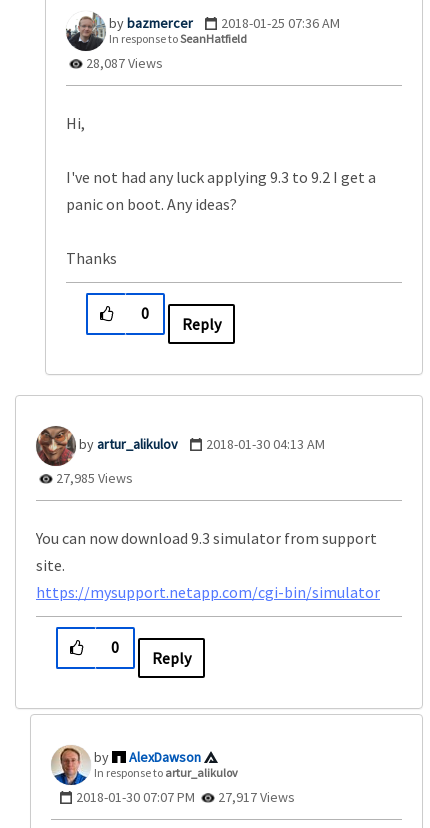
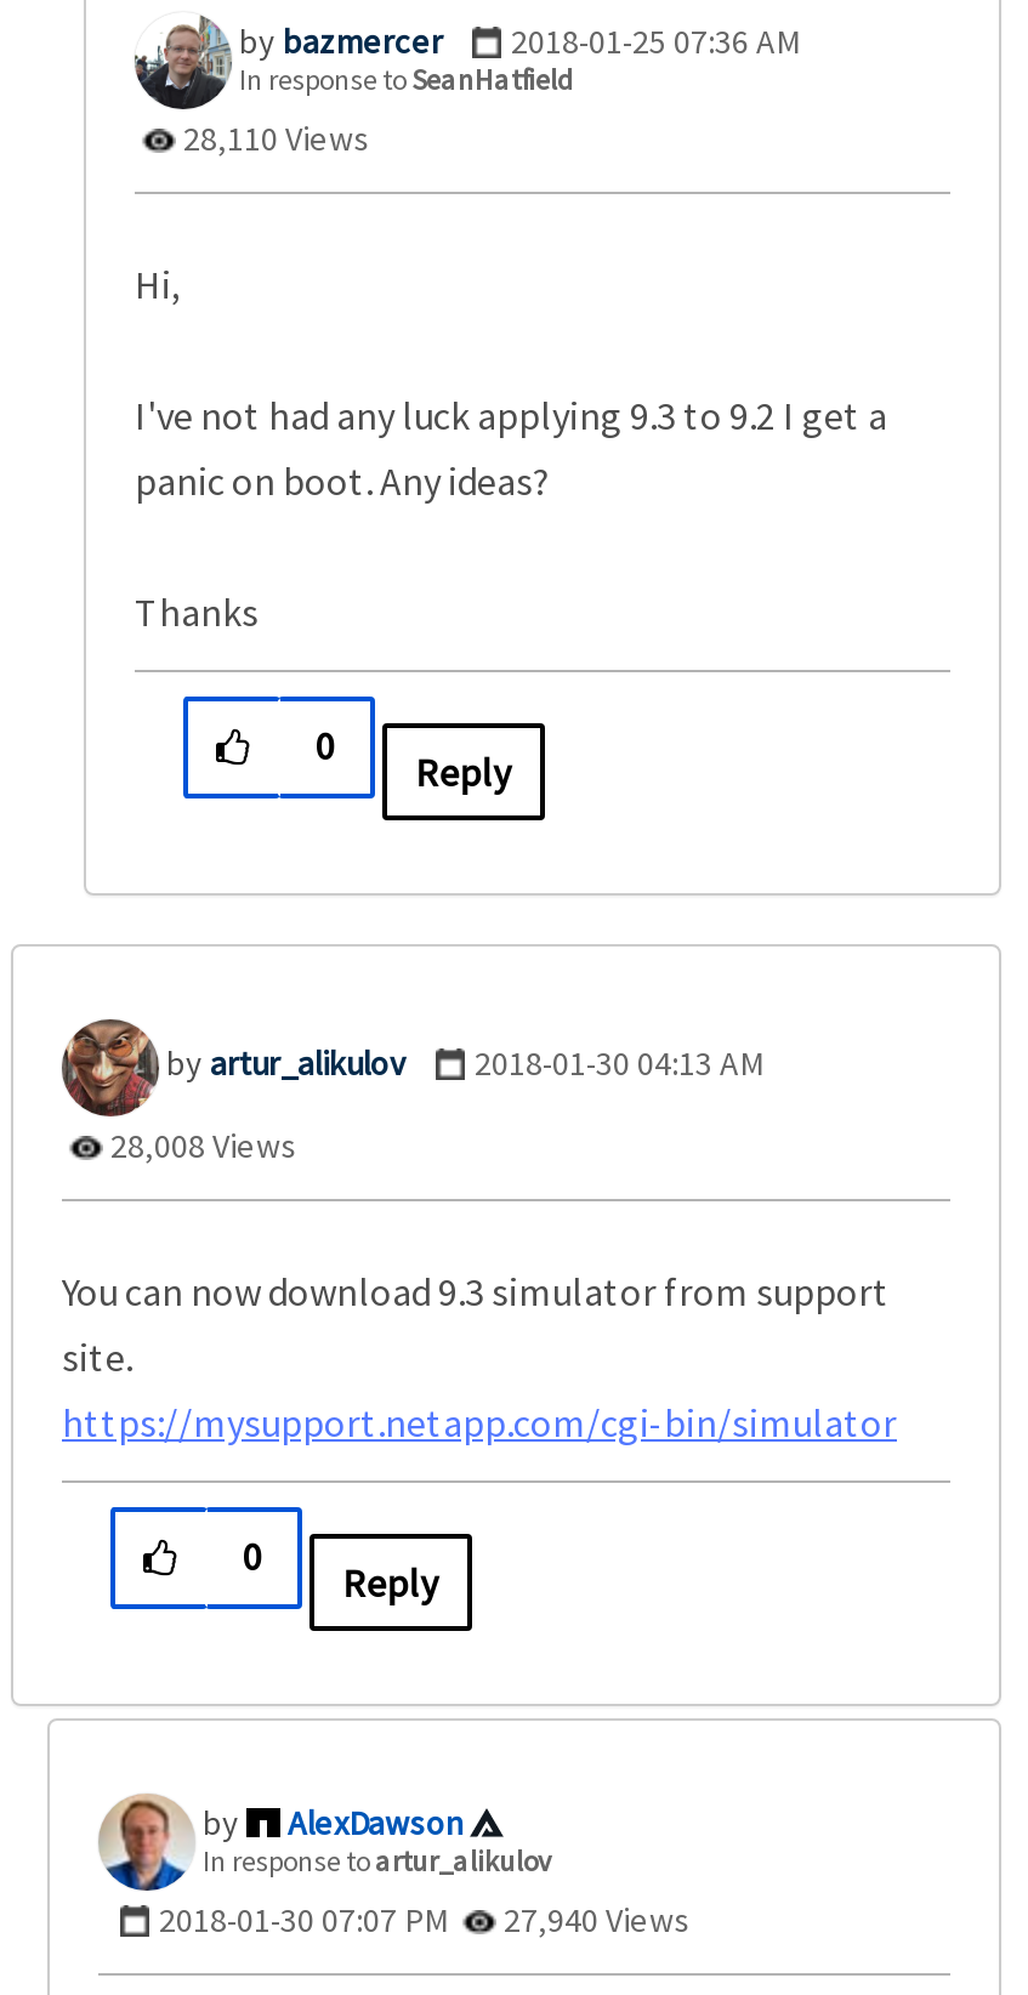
[83,54,163,72] 28,087 Views -> [176,116,370,159] 28,110 Views
[53,469,133,487] 27,985 Views -> [103,1123,297,1166] 28,008 Views
[76,788,295,806] 2018-01-30 07:07 PM 27,917 Views -> [159,1897,691,1941] 2018-01-30 07:07 PM 27,940 Views

